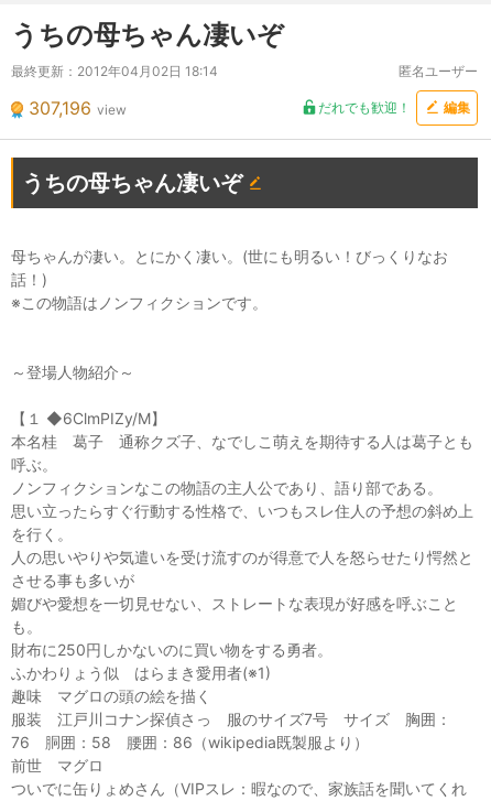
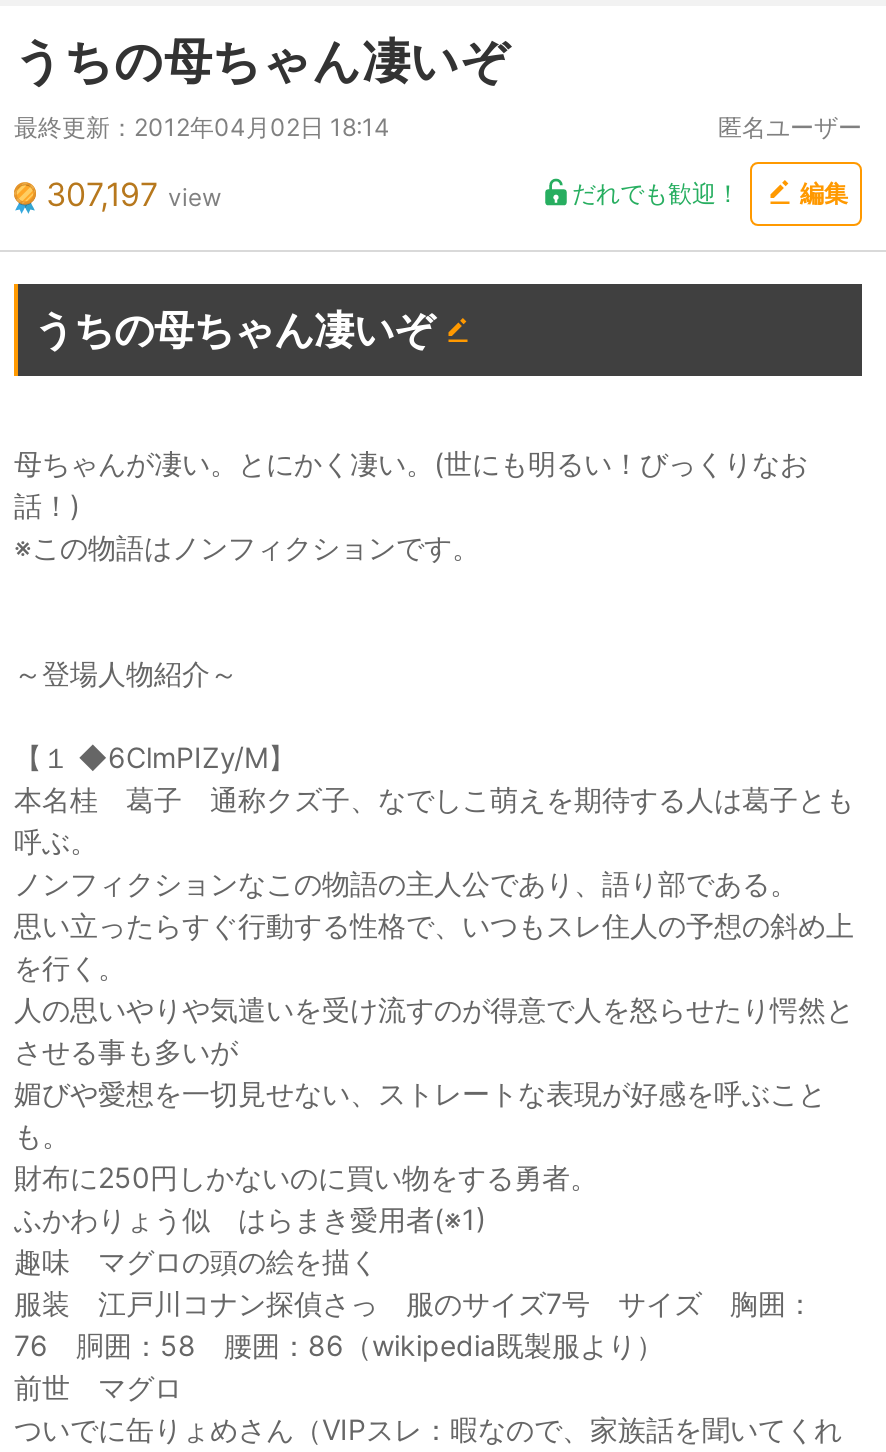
[29,97,127,119] 307,196 view -> [46,174,222,214] 307,197 view

